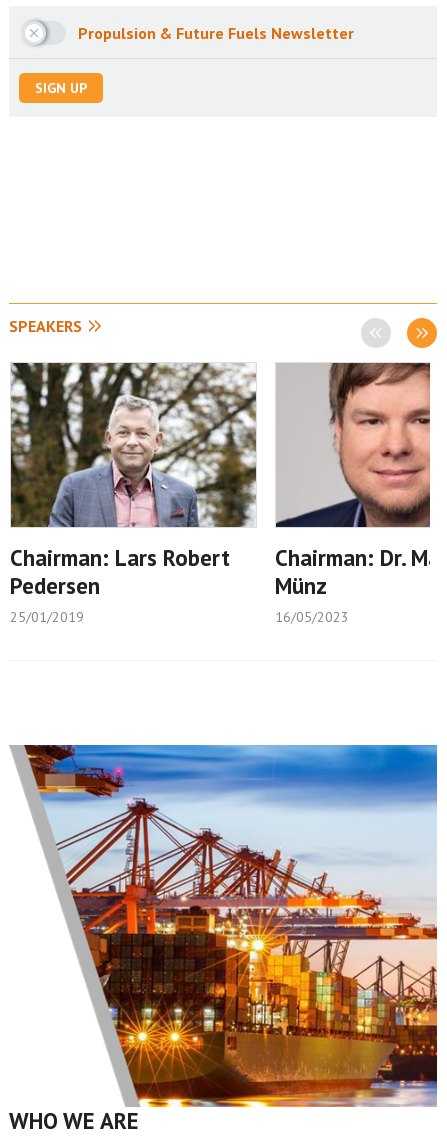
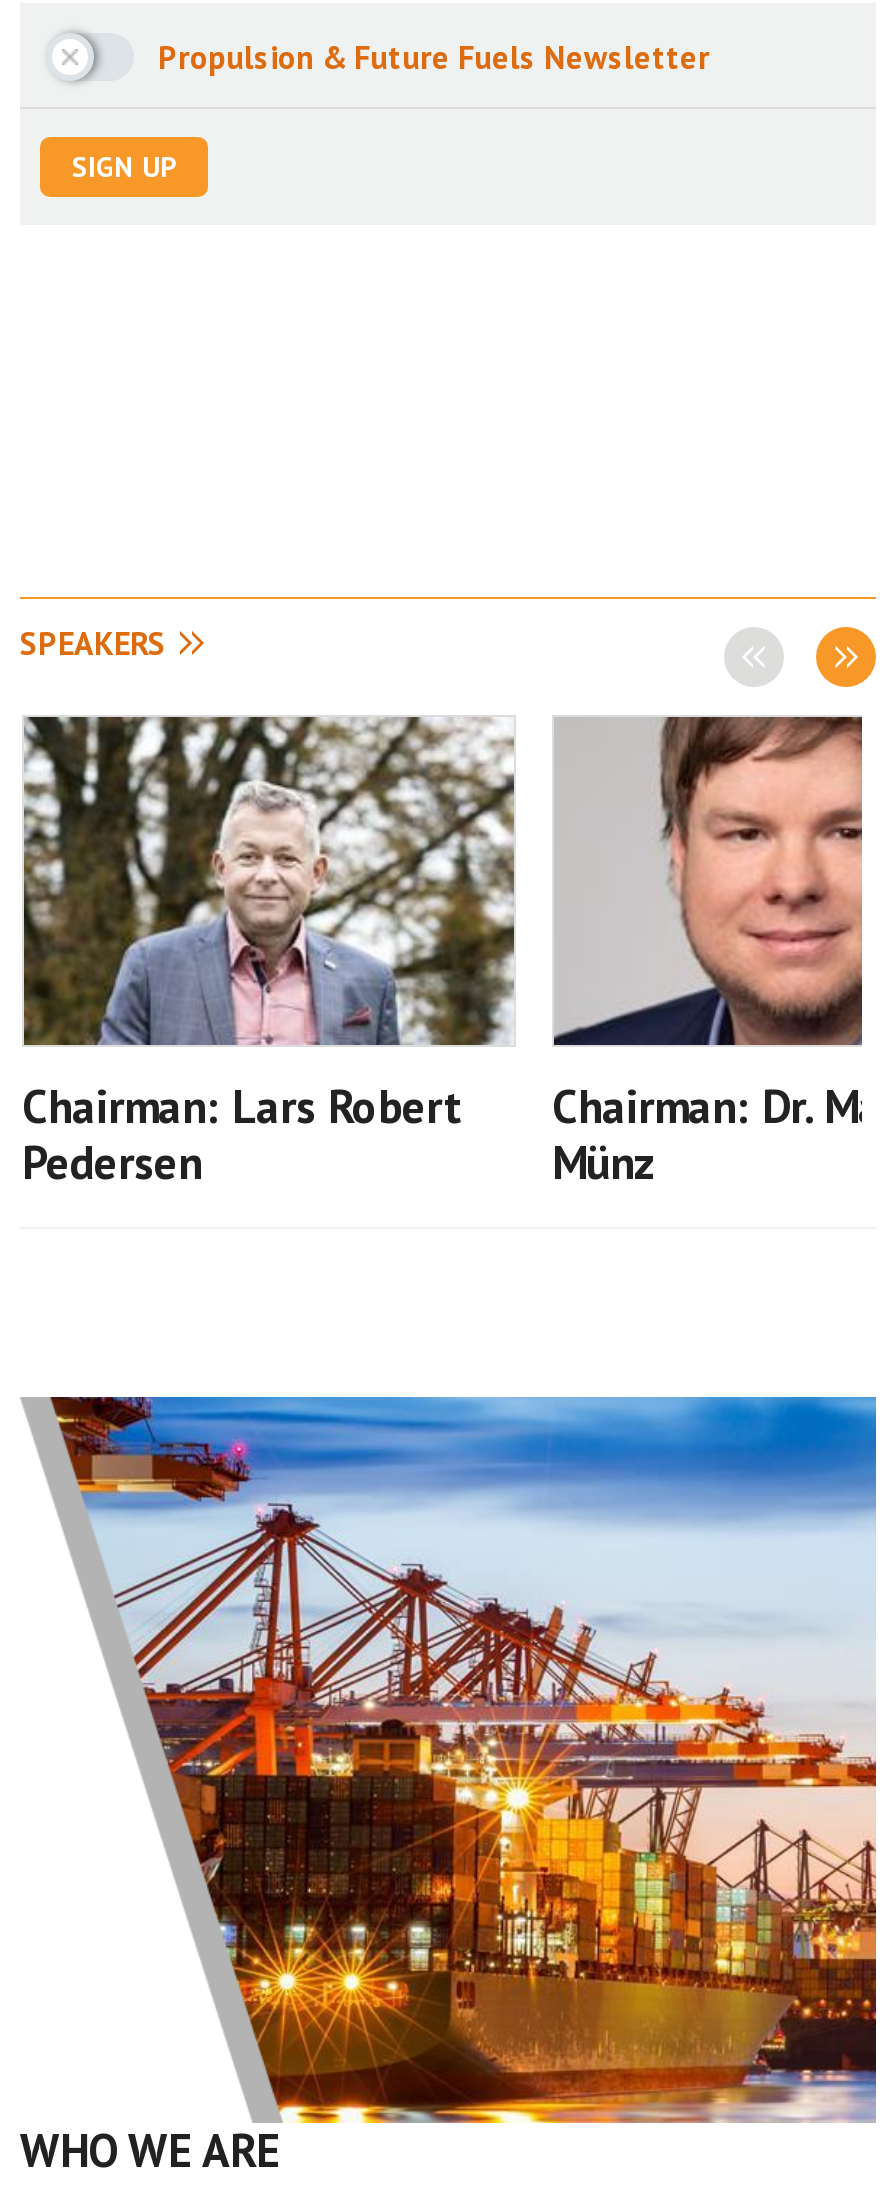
[10,608,84,626] 25/01/2019 -> none
[275,608,349,626] 16/05/2023 -> none

